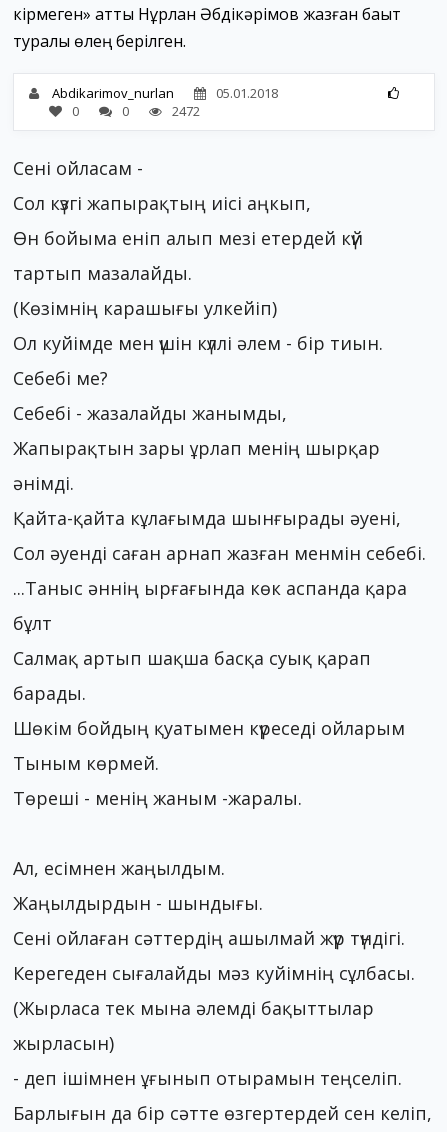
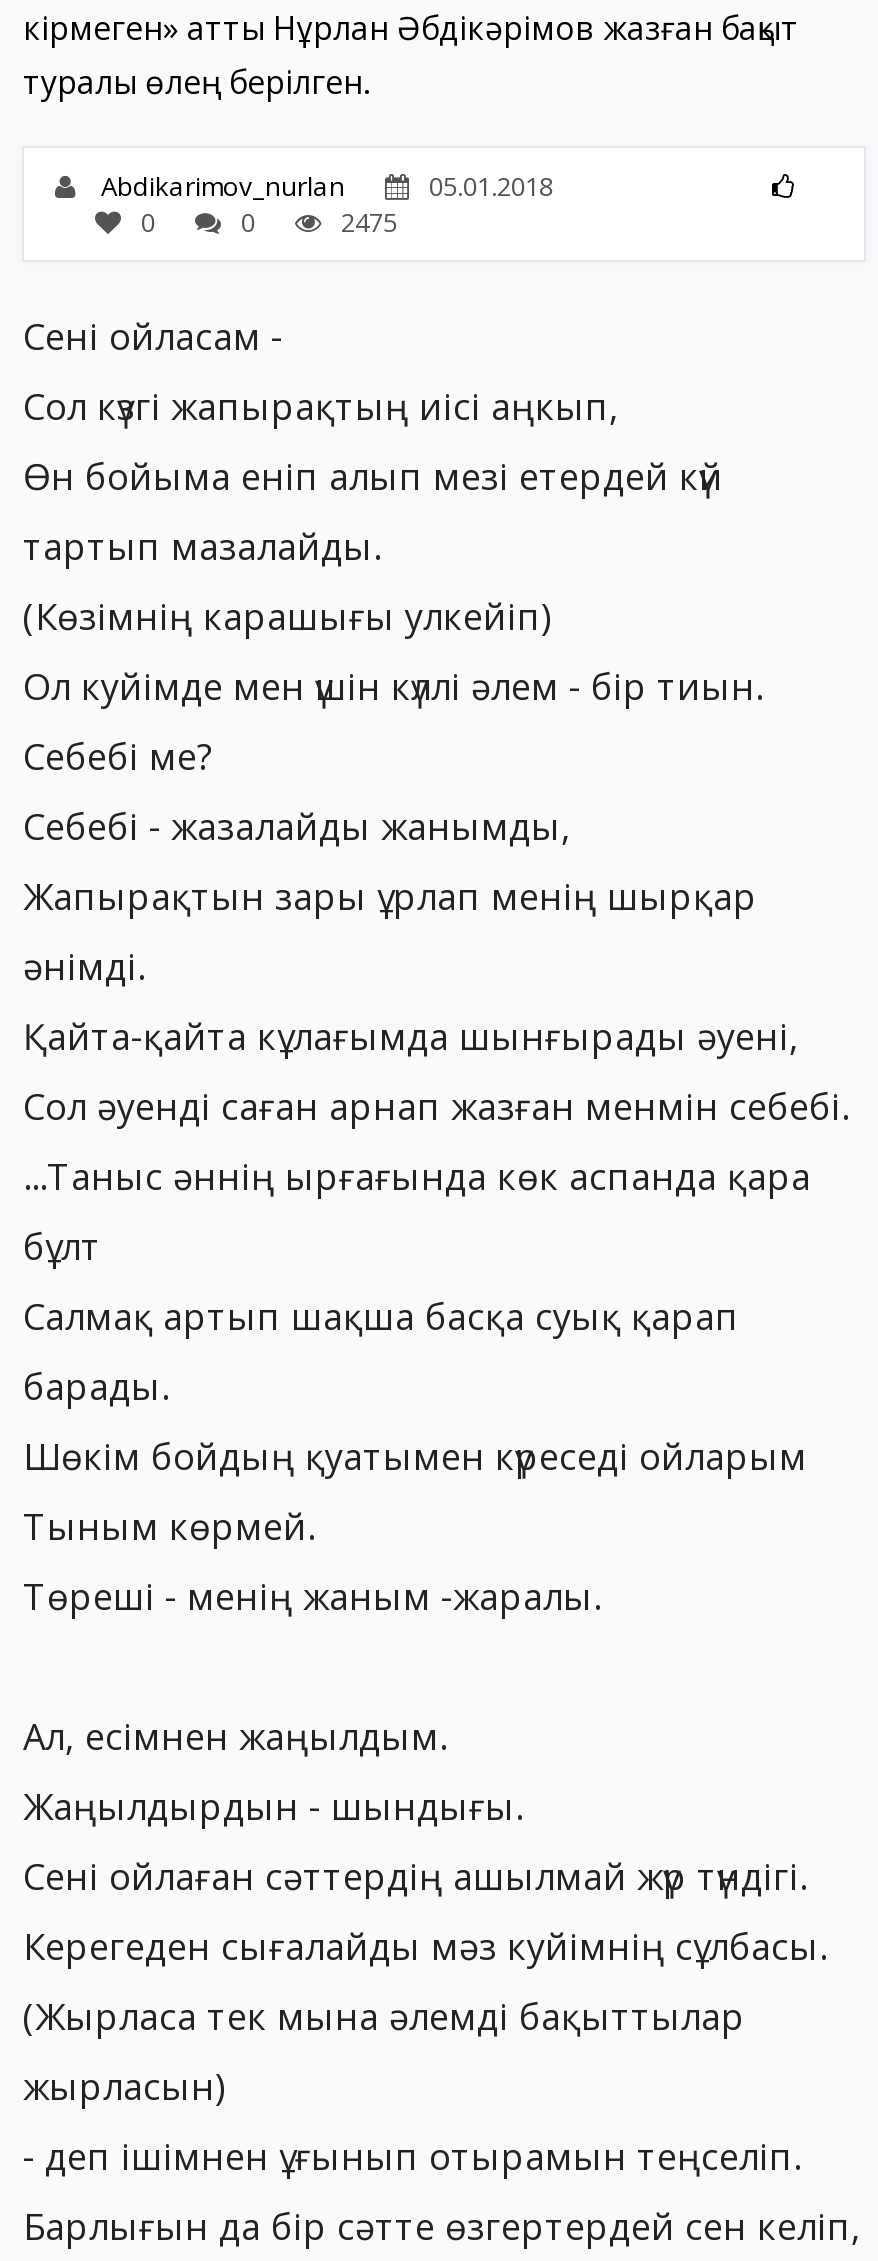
[172,102,200,120] 2472 -> [341,204,397,240] 2475

